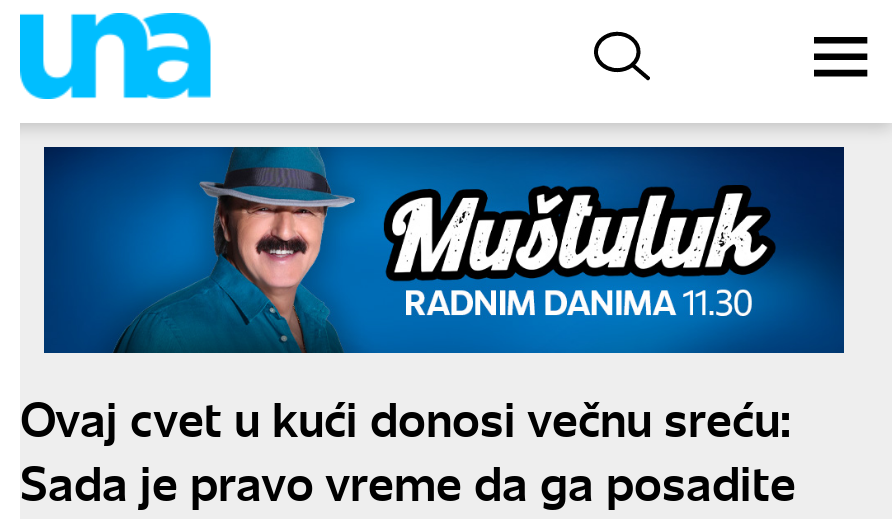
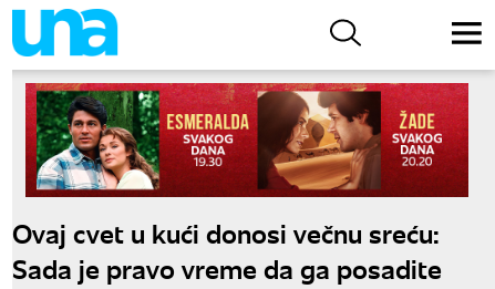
[42,145,846,355] [image] -> [24,82,470,198] [image]

